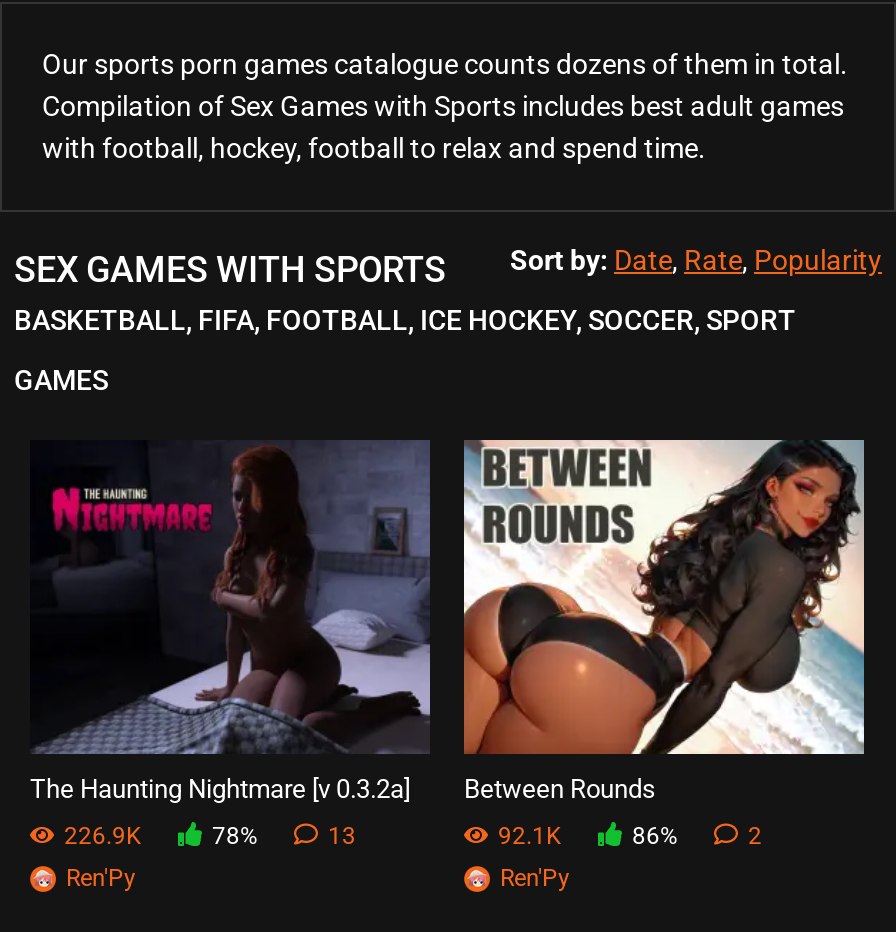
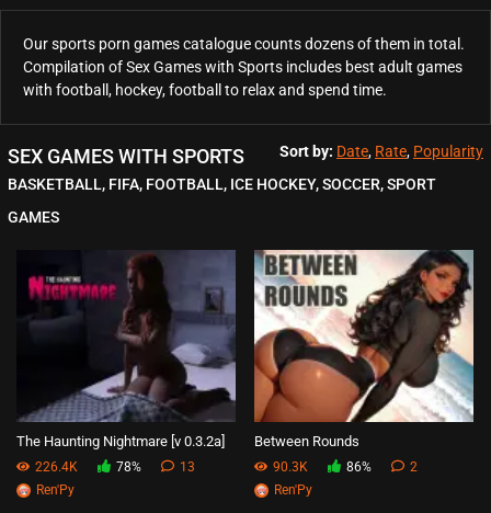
[64,821,142,849] 226.9K -> [35,459,78,474] 226.4K
[498,821,562,849] 92.1K -> [273,459,308,474] 90.3K

